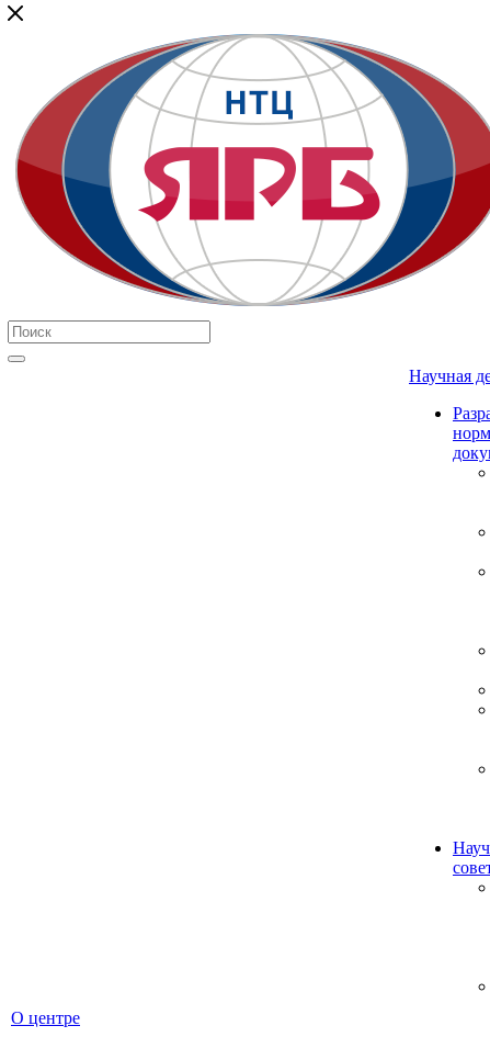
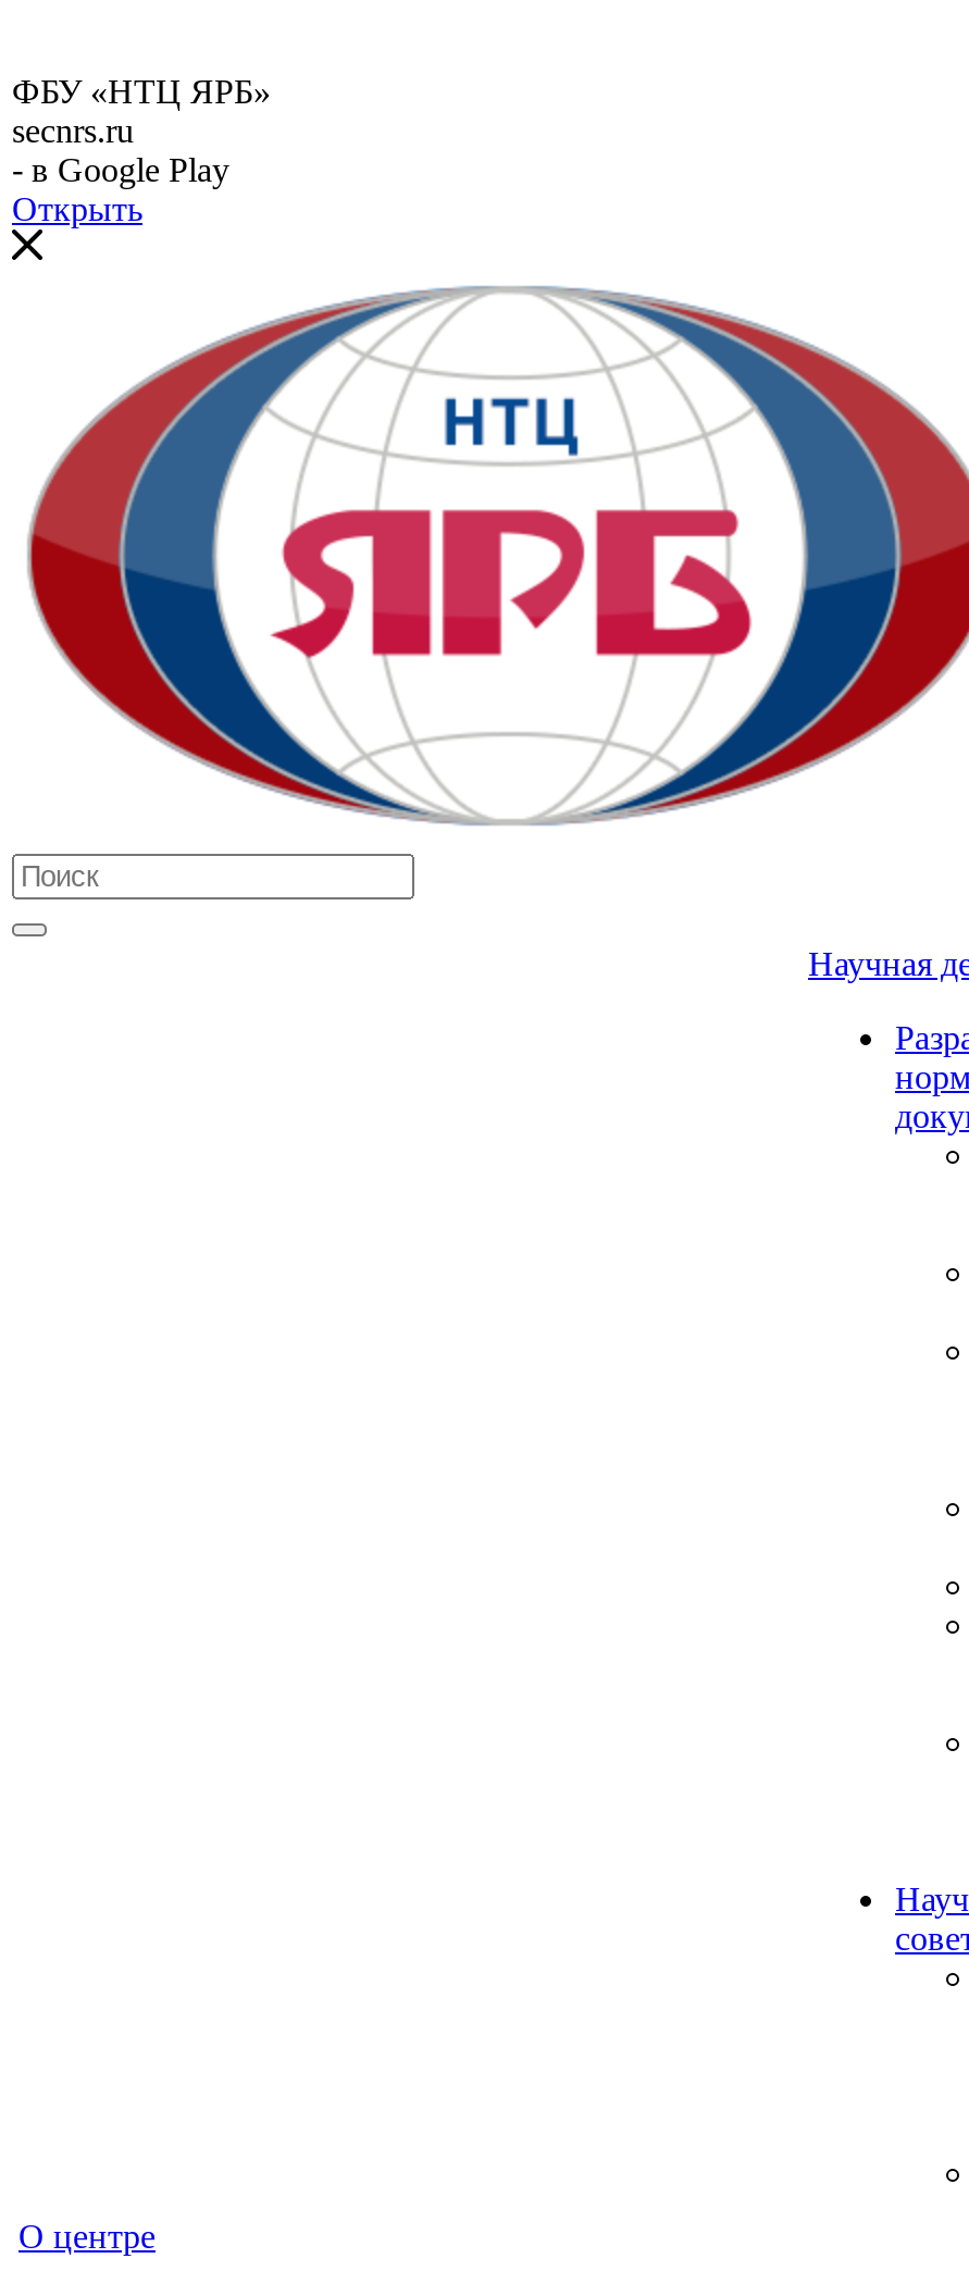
none -> [12,73,271,227] ФБУ «НТЦ ЯРБ» | secnrs.ru | - в Google Play | Открыть

